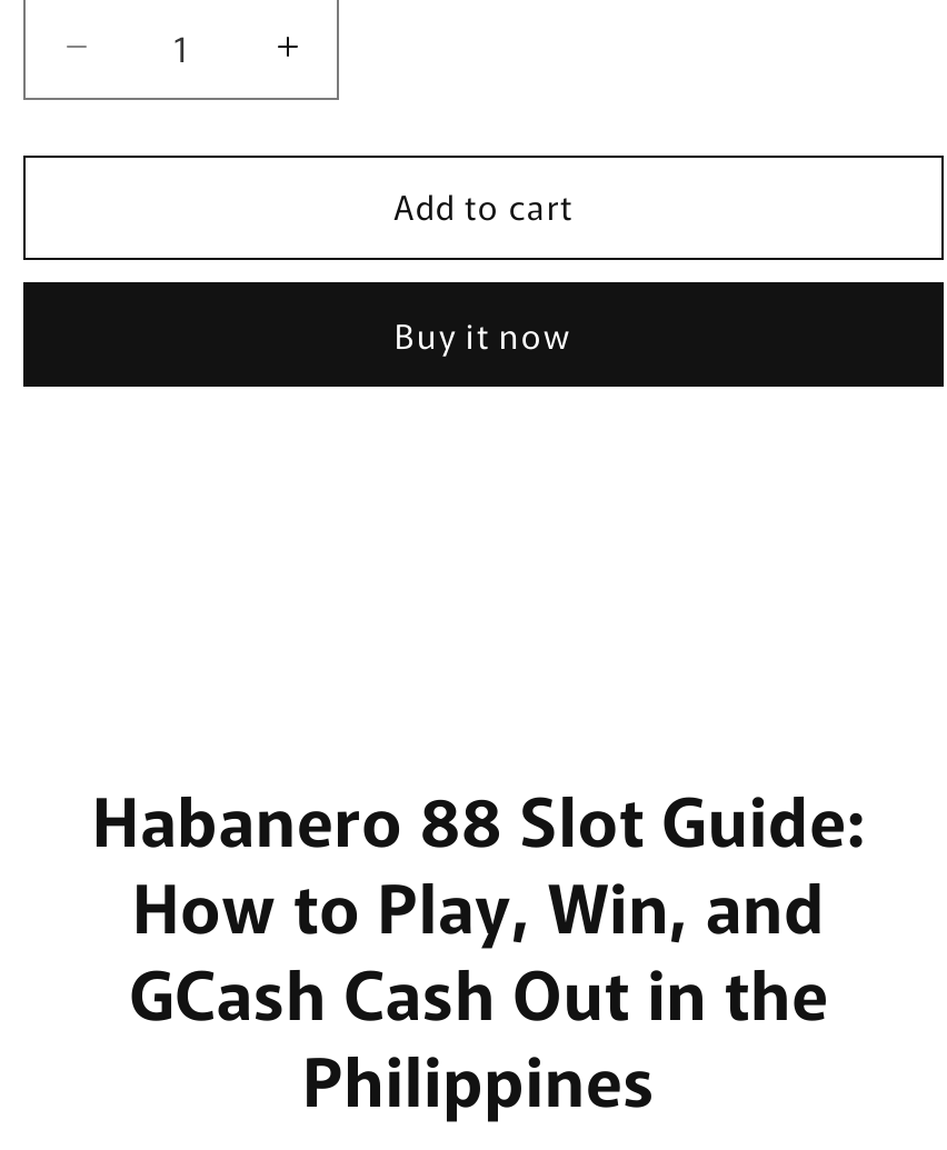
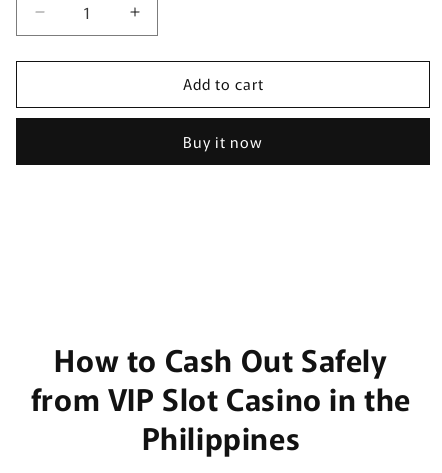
[92,768,866,1039] Habanero 88 Slot Guide: | How to Play, Win, and | GCash Cash Out in the -> [31,337,411,420] How to Cash Out Safely | from VIP Slot Casino in the

